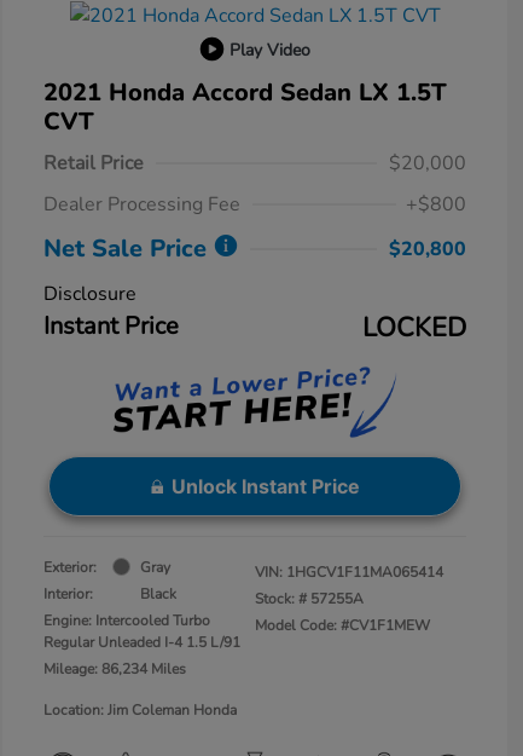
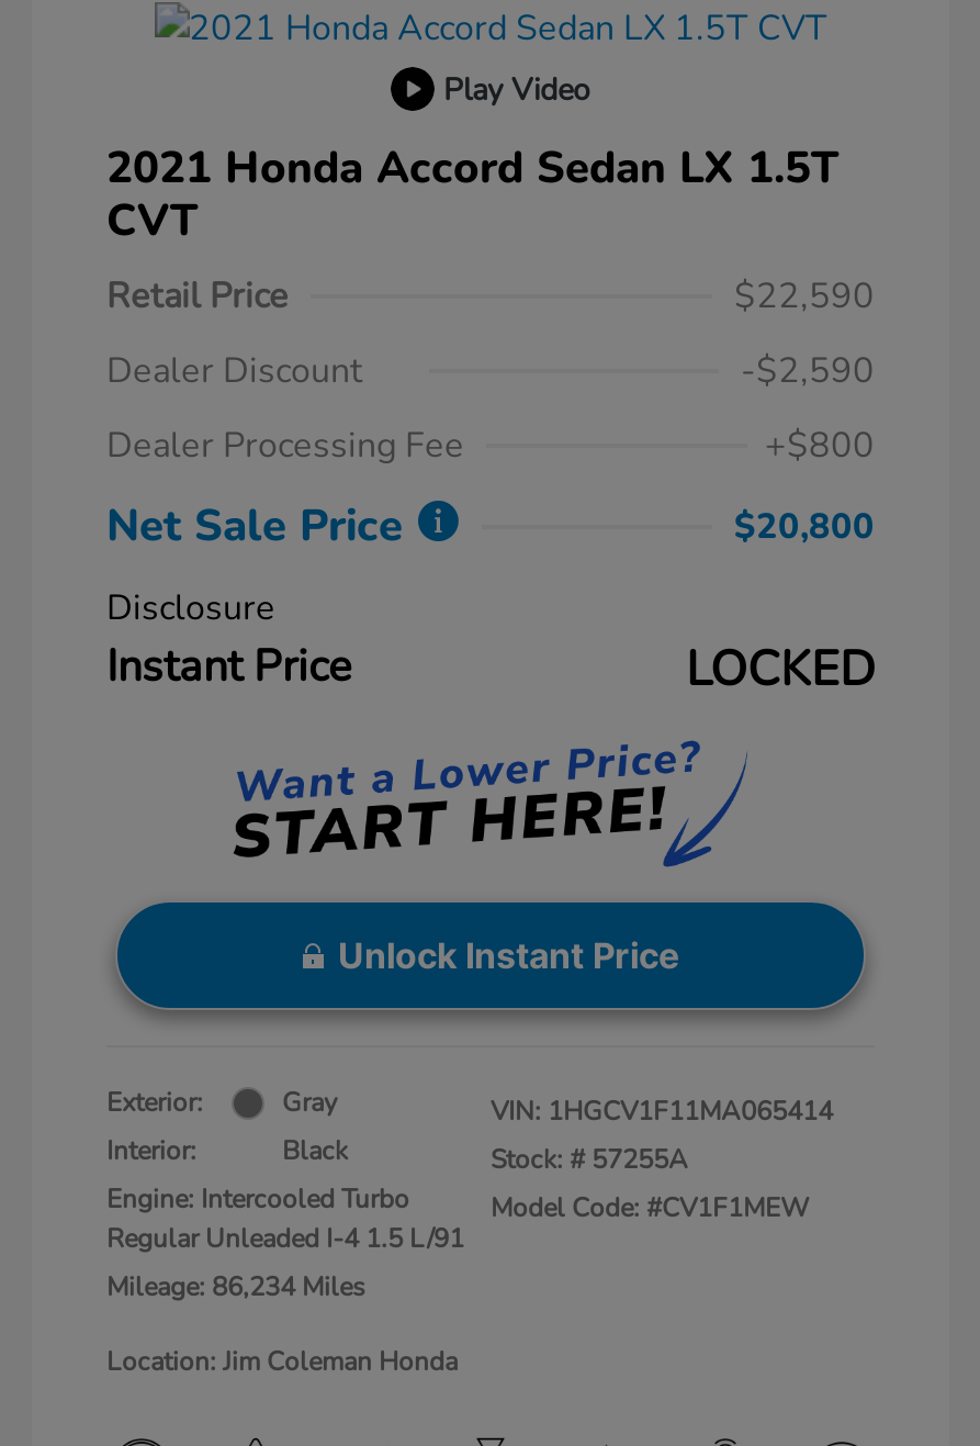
[389,151,466,177] $20,000 -> [106,272,875,395] $22,590 | Dealer Discount | -$2,590

